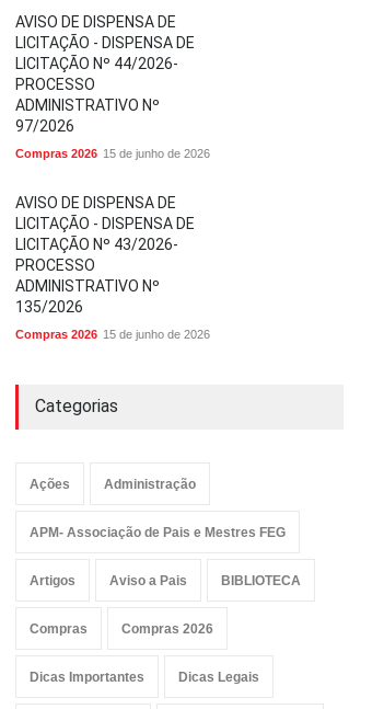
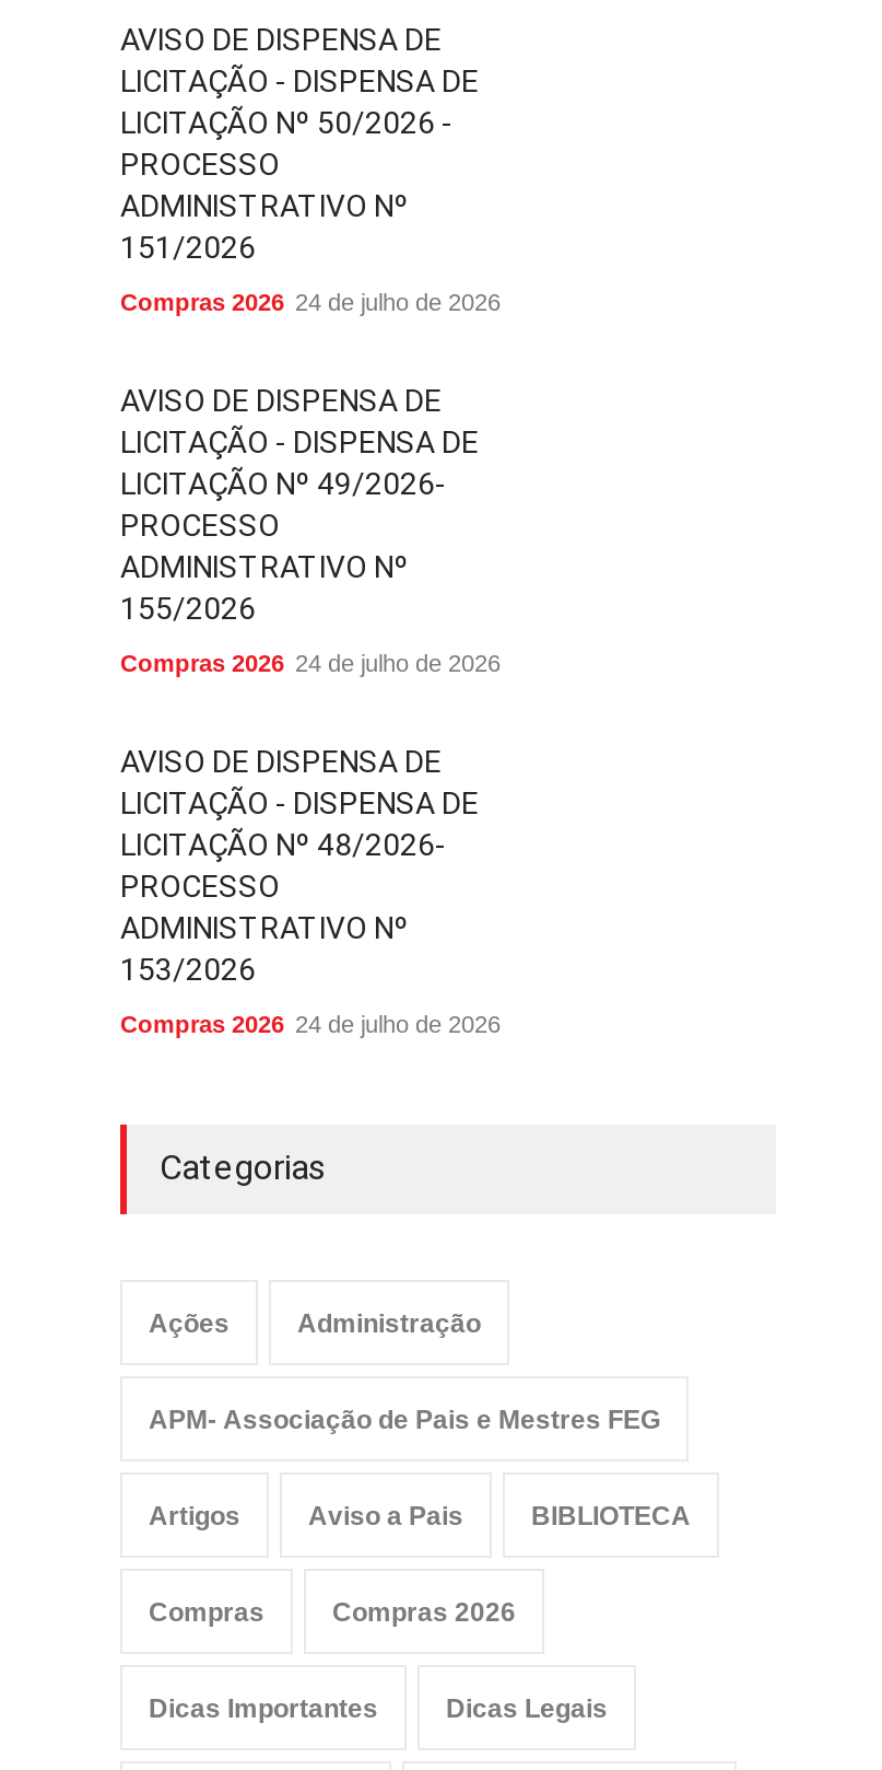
[15,55,178,72] LICITAÇÃO Nº 44/2026- -> [120,105,452,140] LICITAÇÃO Nº 50/2026 -
[15,117,74,135] 97/2026 -> [120,230,256,265] 151/2026
[15,147,210,160] Compras 2026 15 de junho de 2026 -> [120,289,501,315] Compras 2026 24 de julho de 2026
[15,236,178,253] LICITAÇÃO Nº 43/2026- -> [120,466,446,501] LICITAÇÃO Nº 49/2026-
[15,298,210,341] 135/2026 | Compras 2026 15 de junho de 2026 -> [120,591,501,1037] 155/2026 | Compras 2026 24 de julho de 2026 | AVISO DE DISPENSA DE | LICITAÇÃO - DISPENSA DE | LICITAÇÃO Nº 48/2026- | PROCESSO | ADMINISTRATIVO Nº | 153/2026 | Compras 2026 24 de julho de 2026

